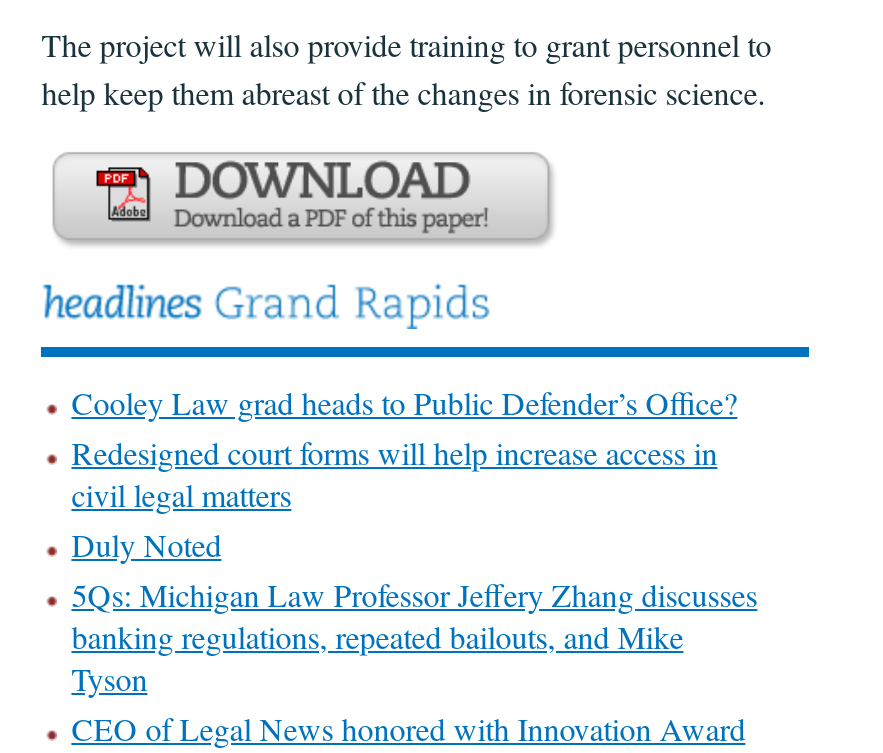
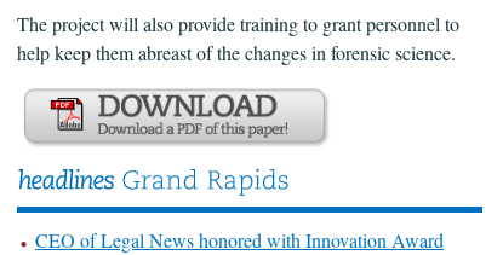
[71,380,757,698] Cooley Law grad heads to Public Defender’s Office? | Redesigned court forms will help increase access in | civil legal matters | Duly Noted | 5Qs: Michigan Law Professor Jeffery Zhang discusses | banking regulations, repeated bailouts, and Mike | Tyson -> none

